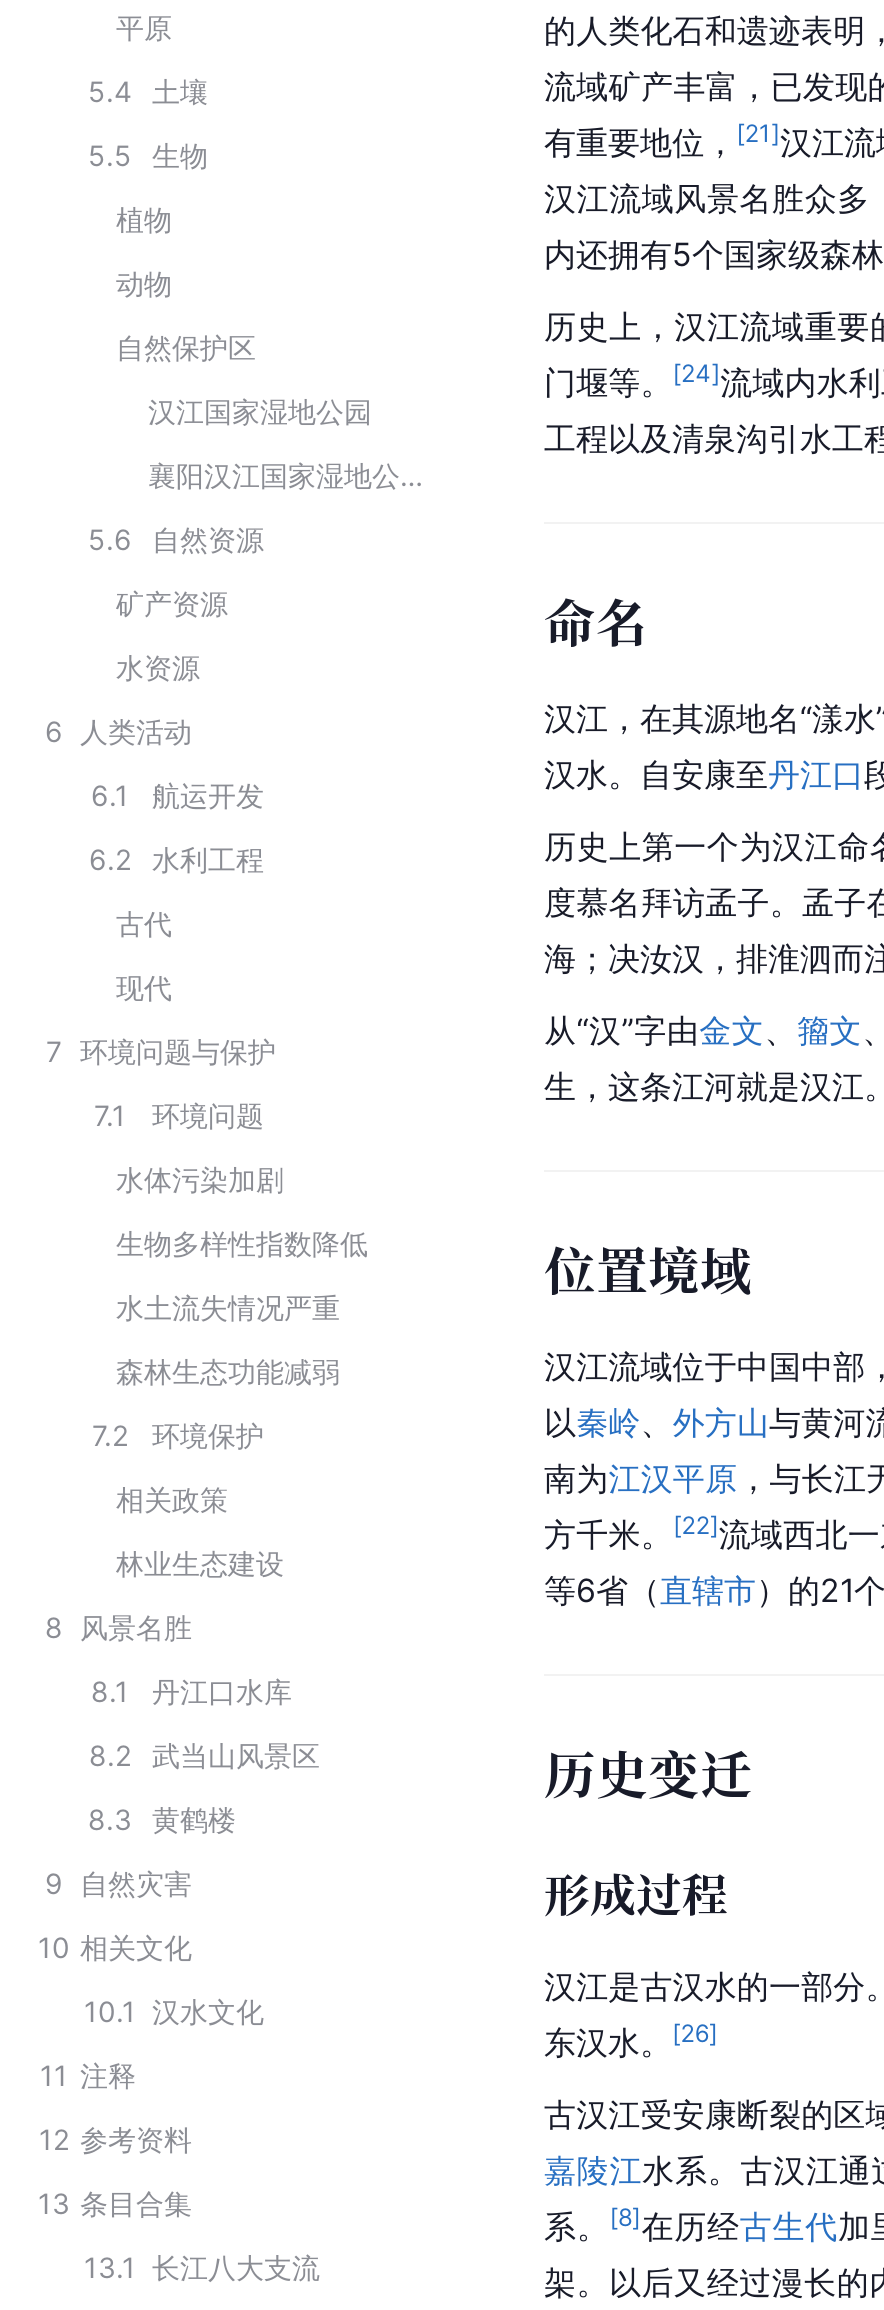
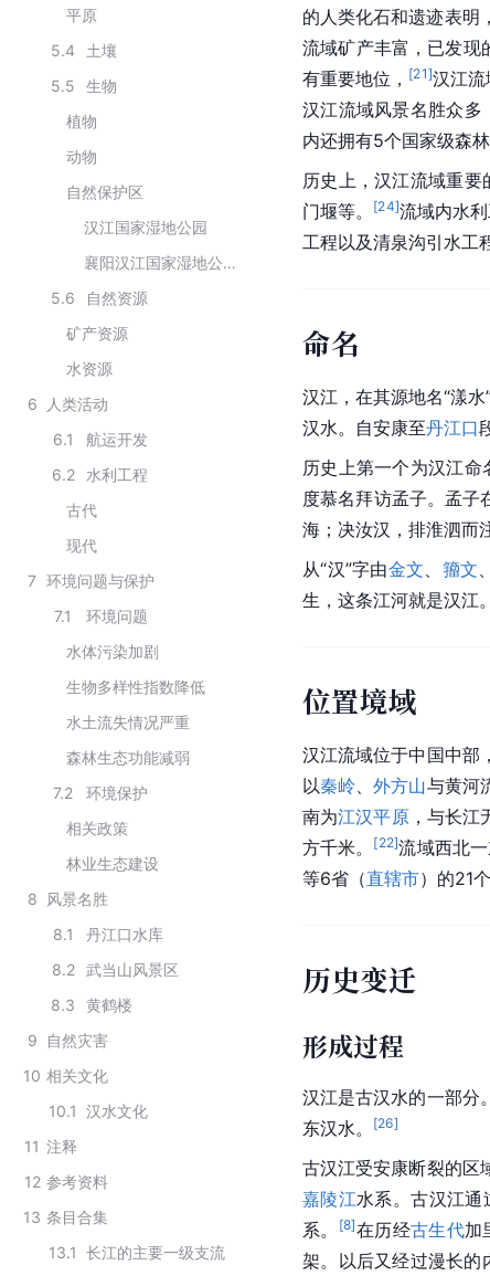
[84,2249,320,2283] 13.1 长江八大支流 -> [49,1242,225,1261] 13.1 长江的主要一级支流

